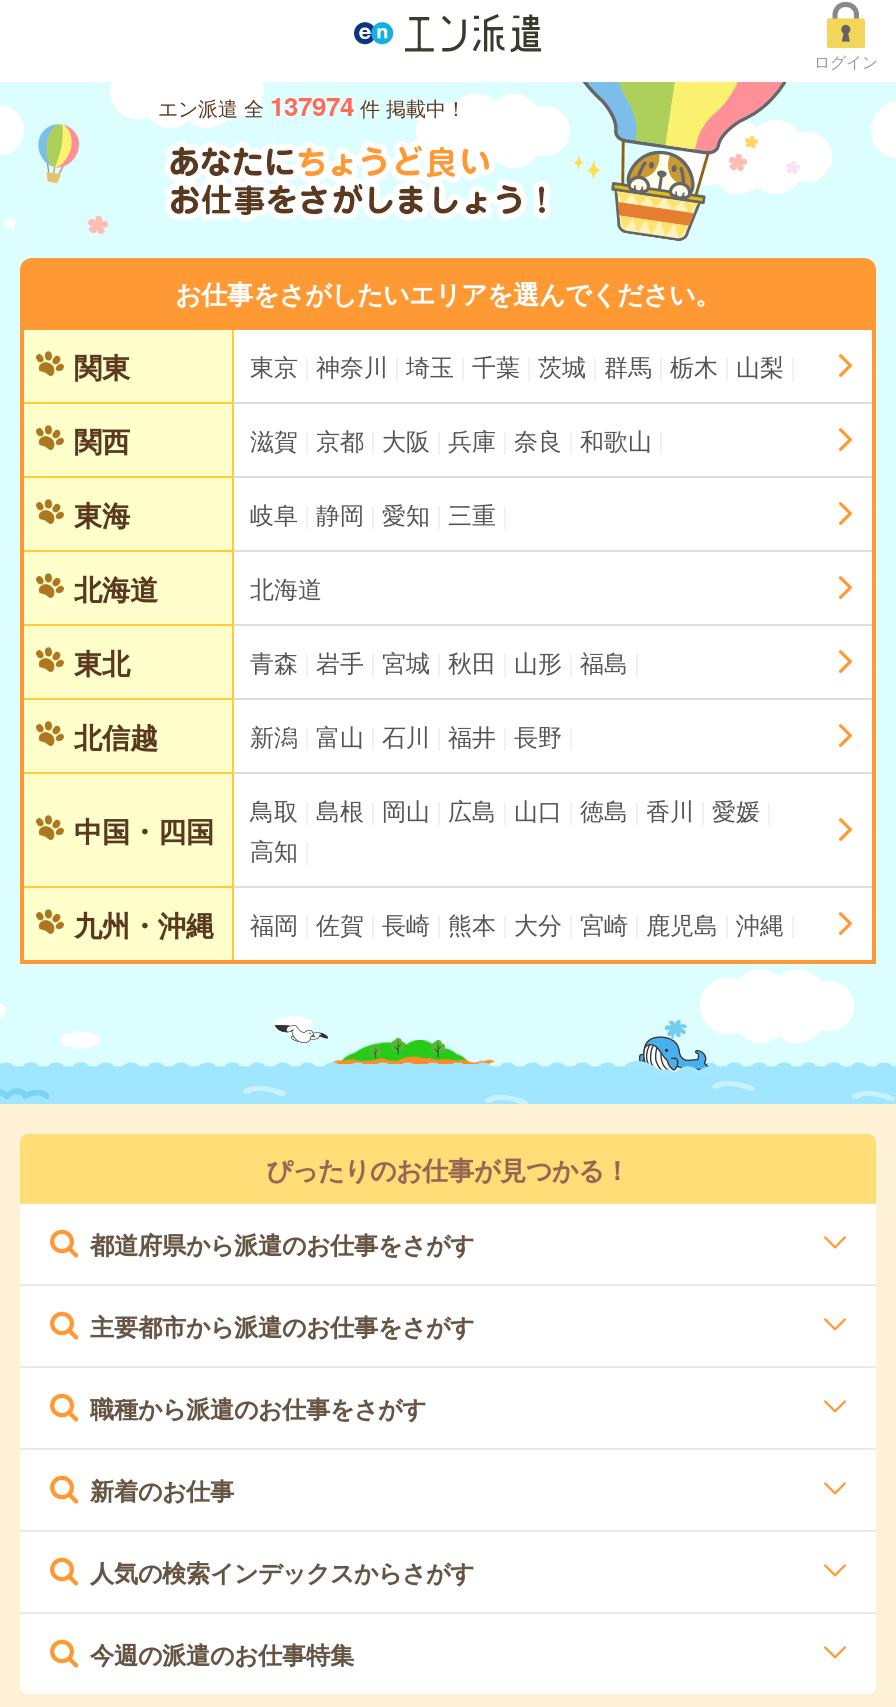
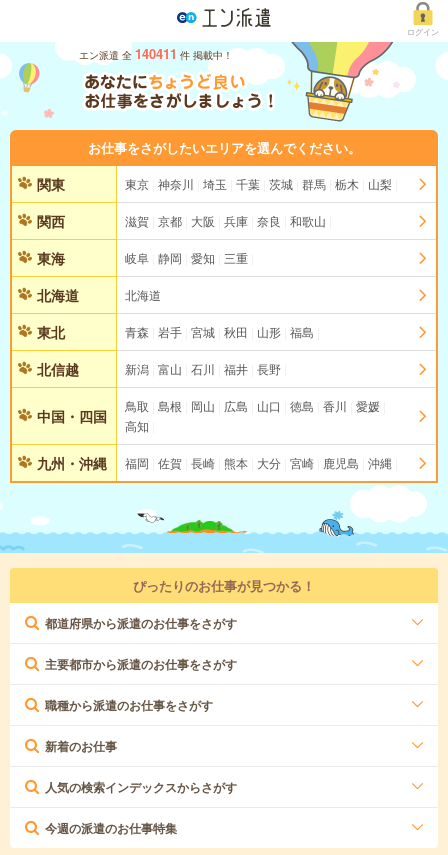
[158,87,466,125] エン派遣 全 137974 件 掲載中！ -> [79,44,233,63] エン派遣 全 140411 件 掲載中！

